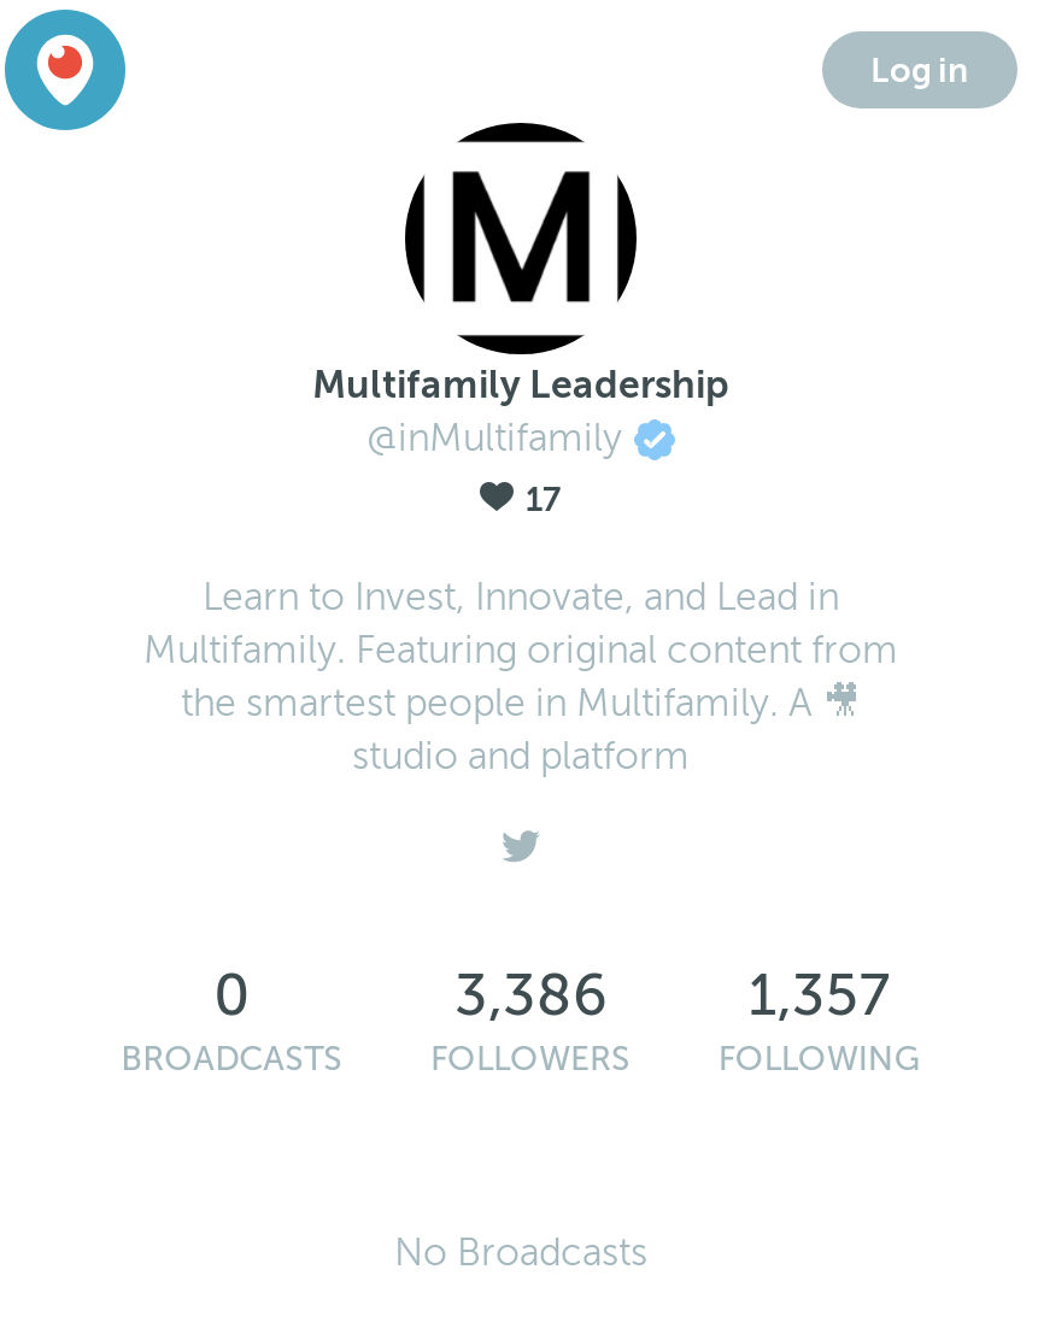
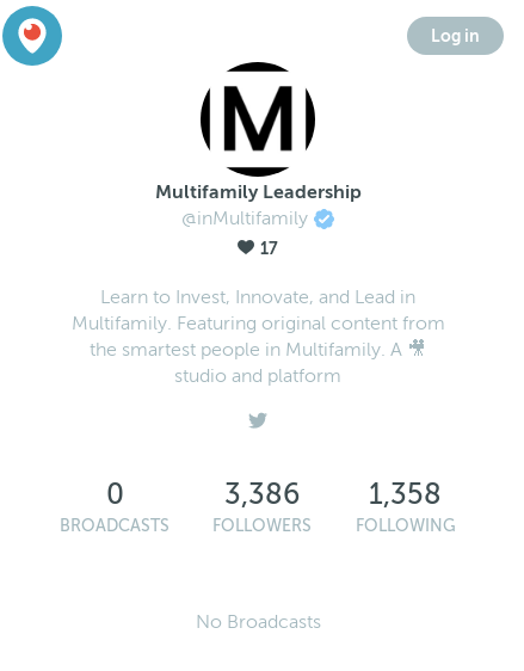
[748,964,890,1029] 1,357 -> [369,479,442,511] 1,358

